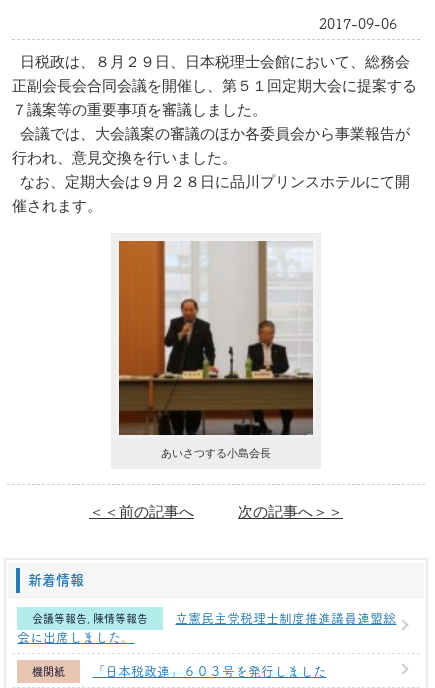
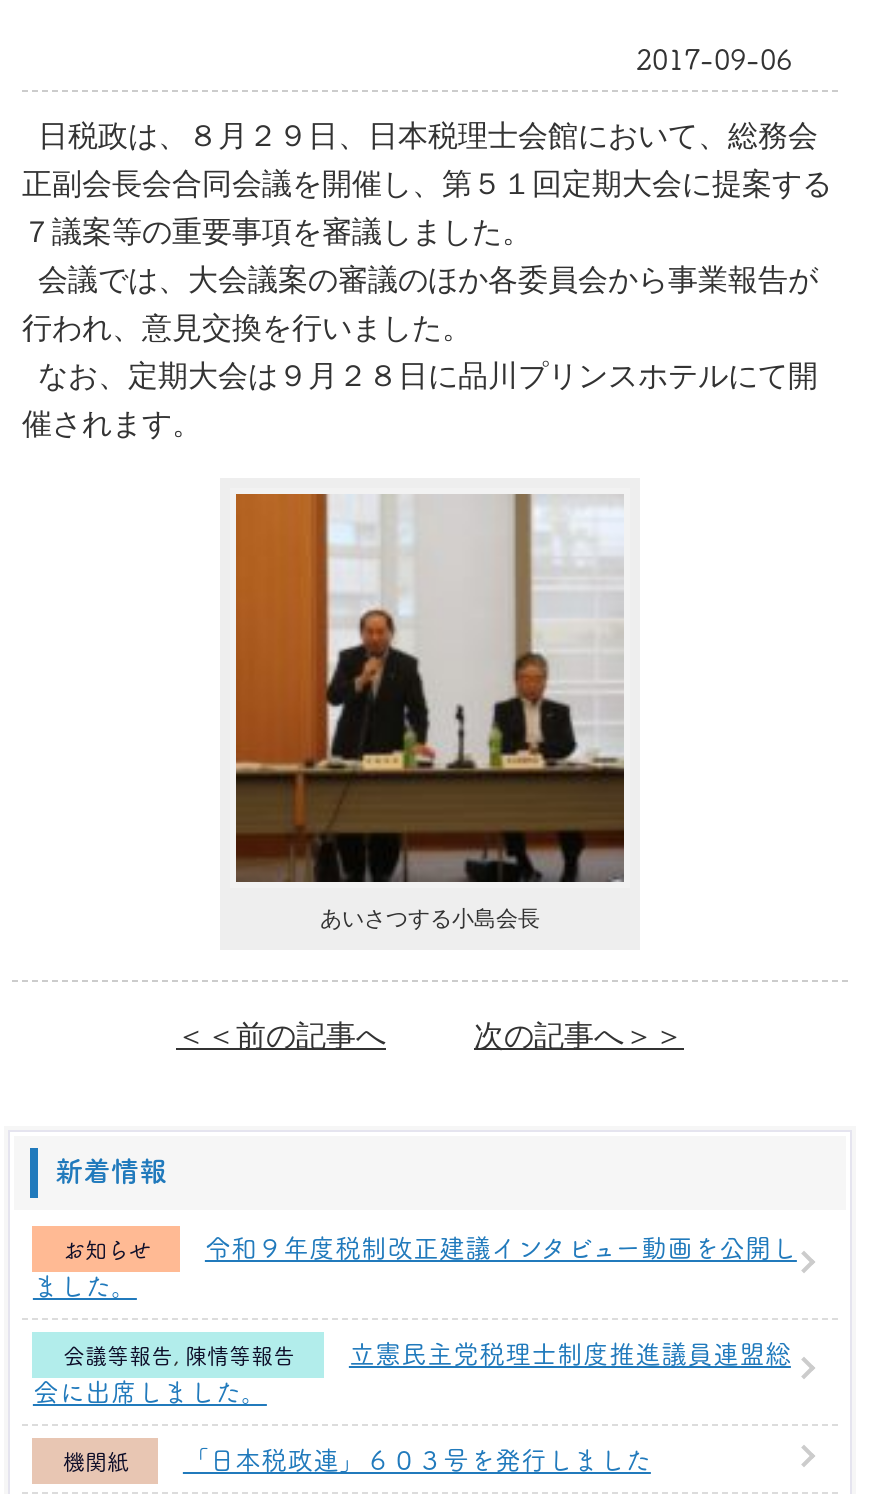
none -> [33,1228,797,1302] お知らせ | 令和９年度税制改正建議インタビュー動画を公開し | ました。

